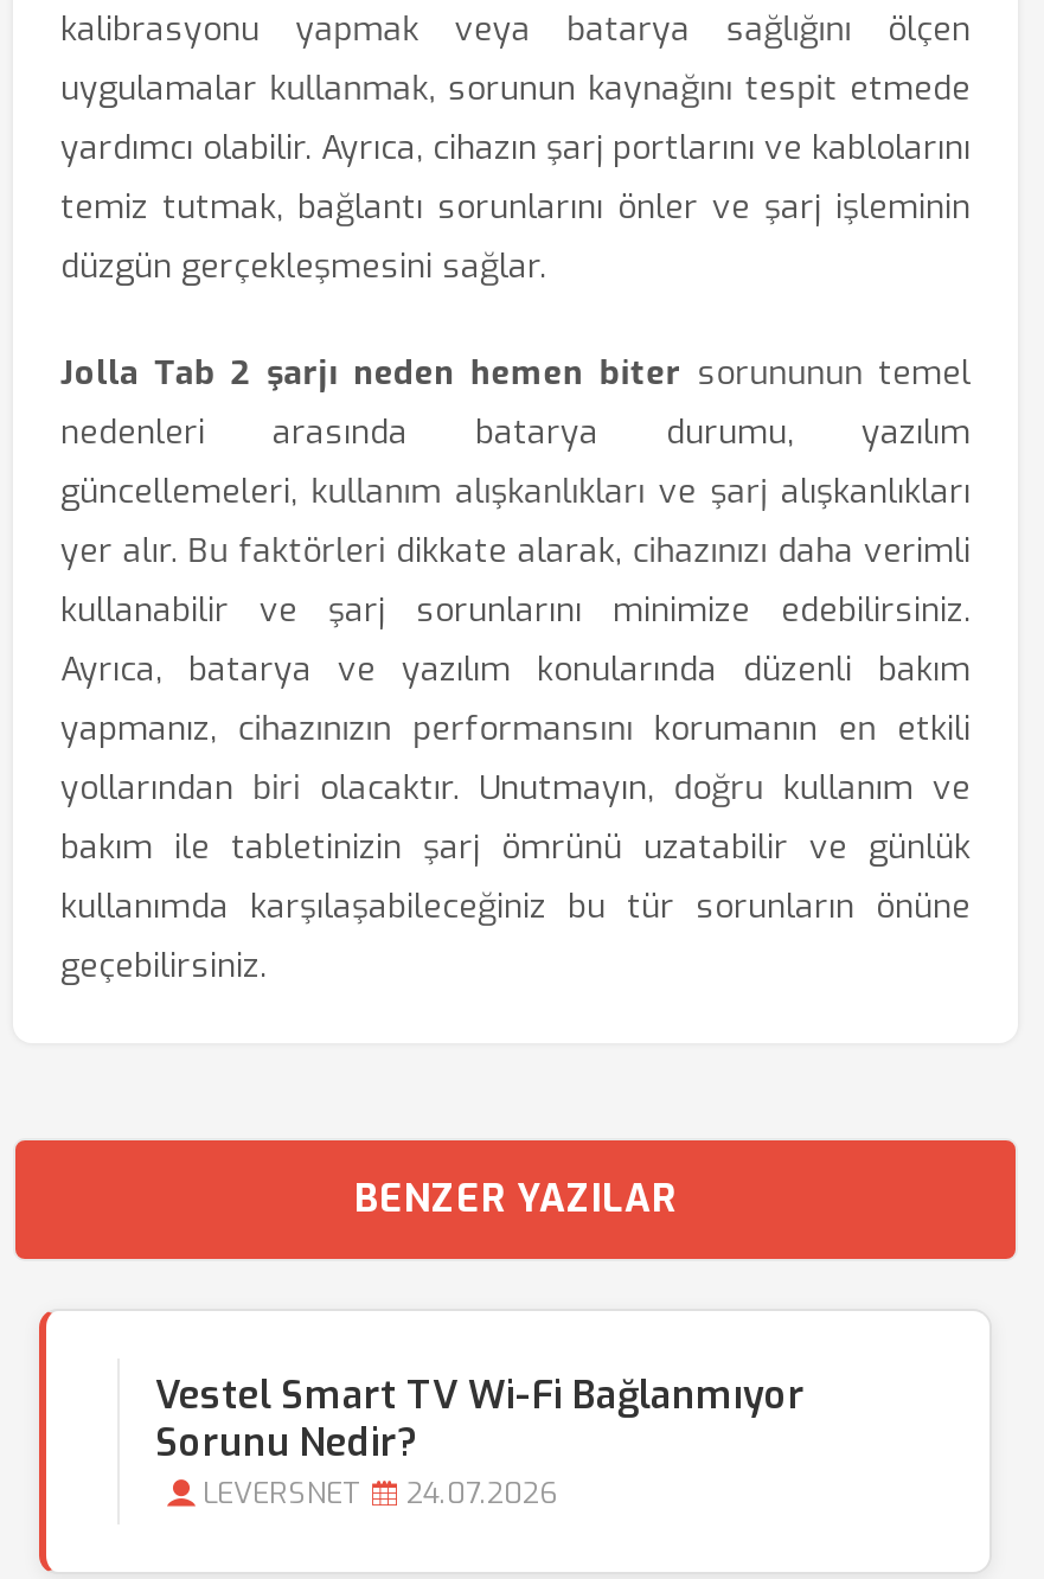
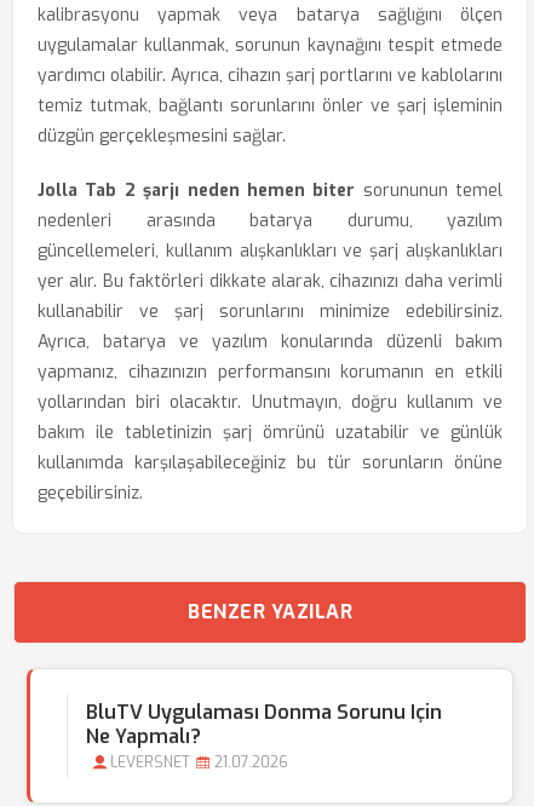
[155,1370,805,1468] Vestel Smart TV Wi-Fi Bağlanmıyor | Sorunu Nedir? -> [86,700,442,749] BluTV Uygulaması Donma Sorunu Için | Ne Yapmalı?
[203,1475,558,1513] LEVERSNET 24.07.2026 -> [110,753,288,772] LEVERSNET 21.07.2026

